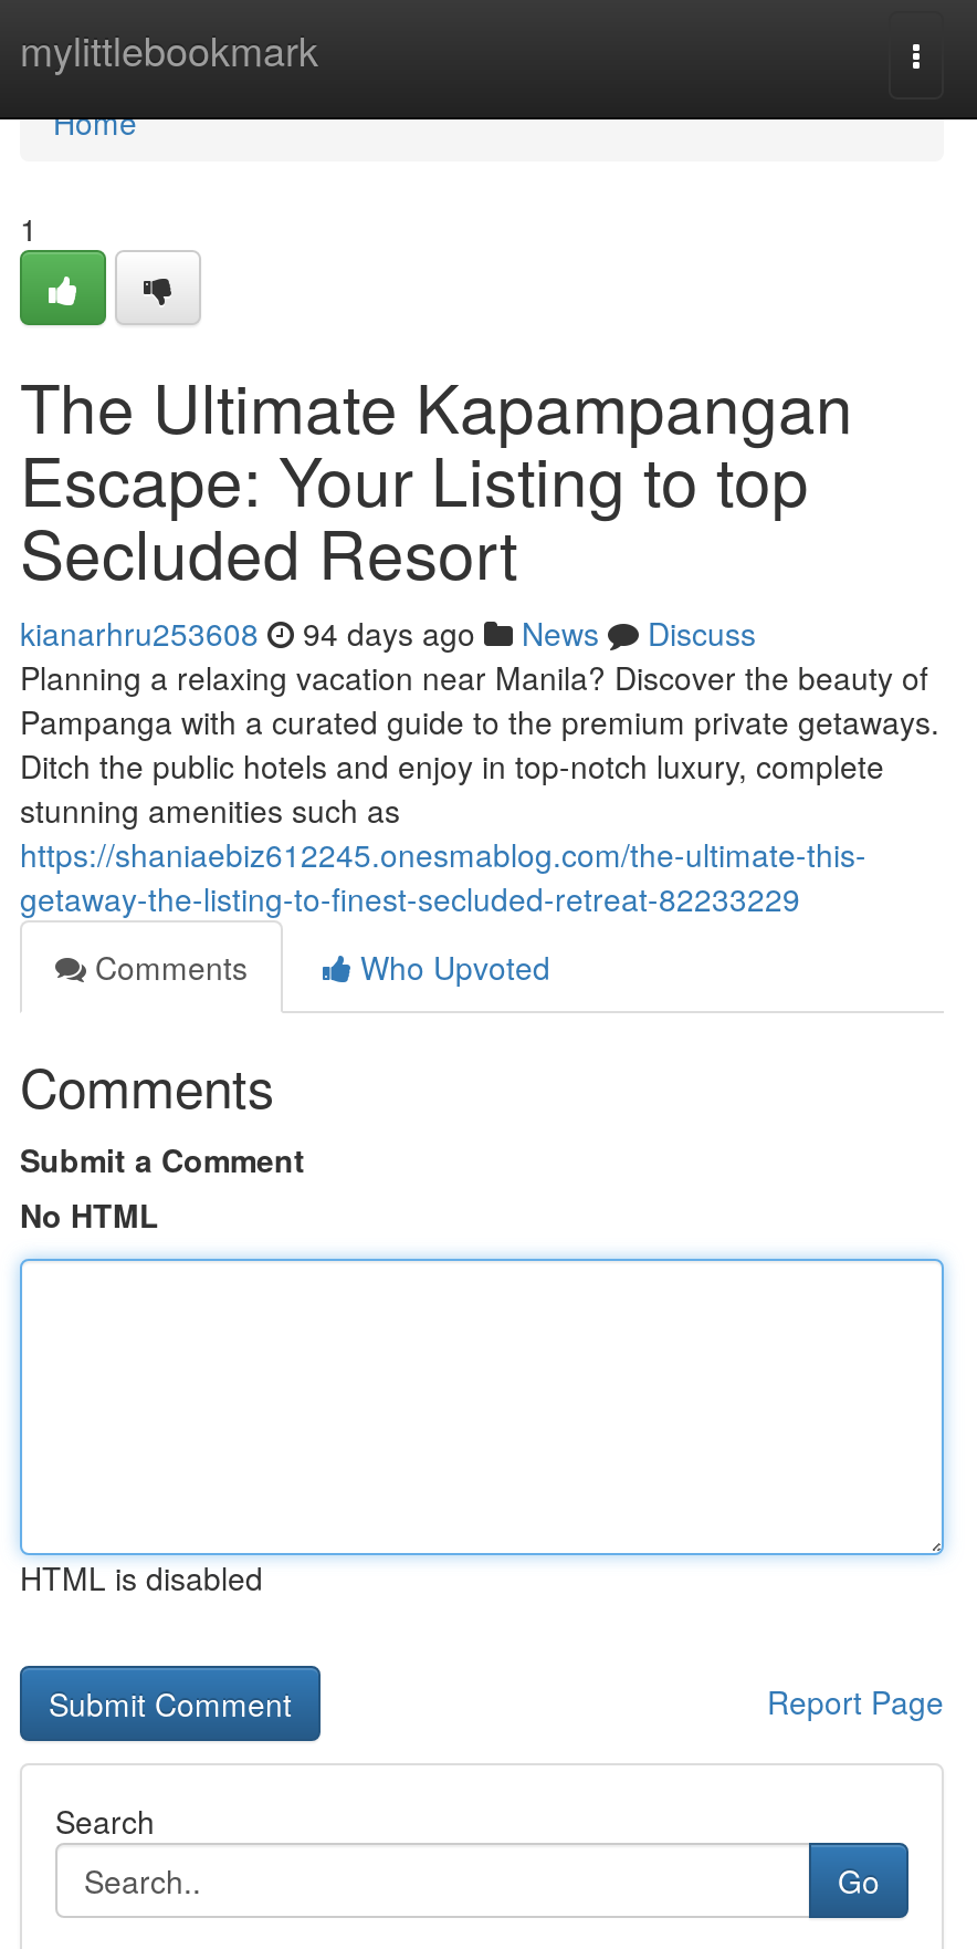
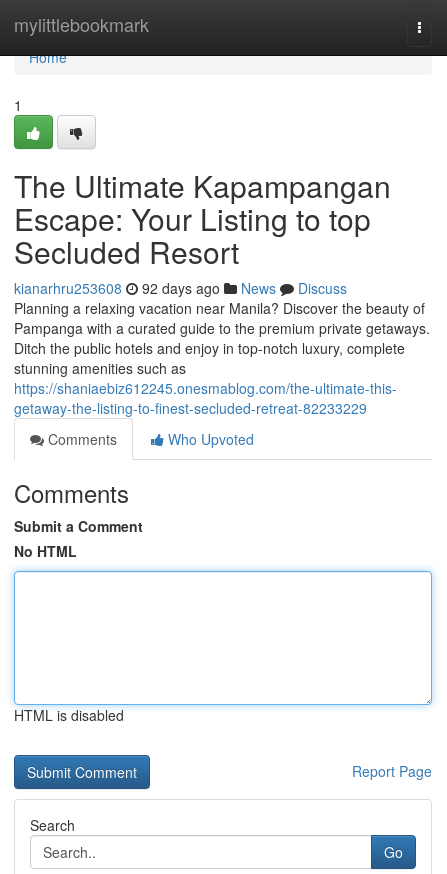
[20,611,756,655] kianarhru253608 94 days ago News Discuss -> [14,278,347,298] kianarhru253608 92 days ago News Discuss

